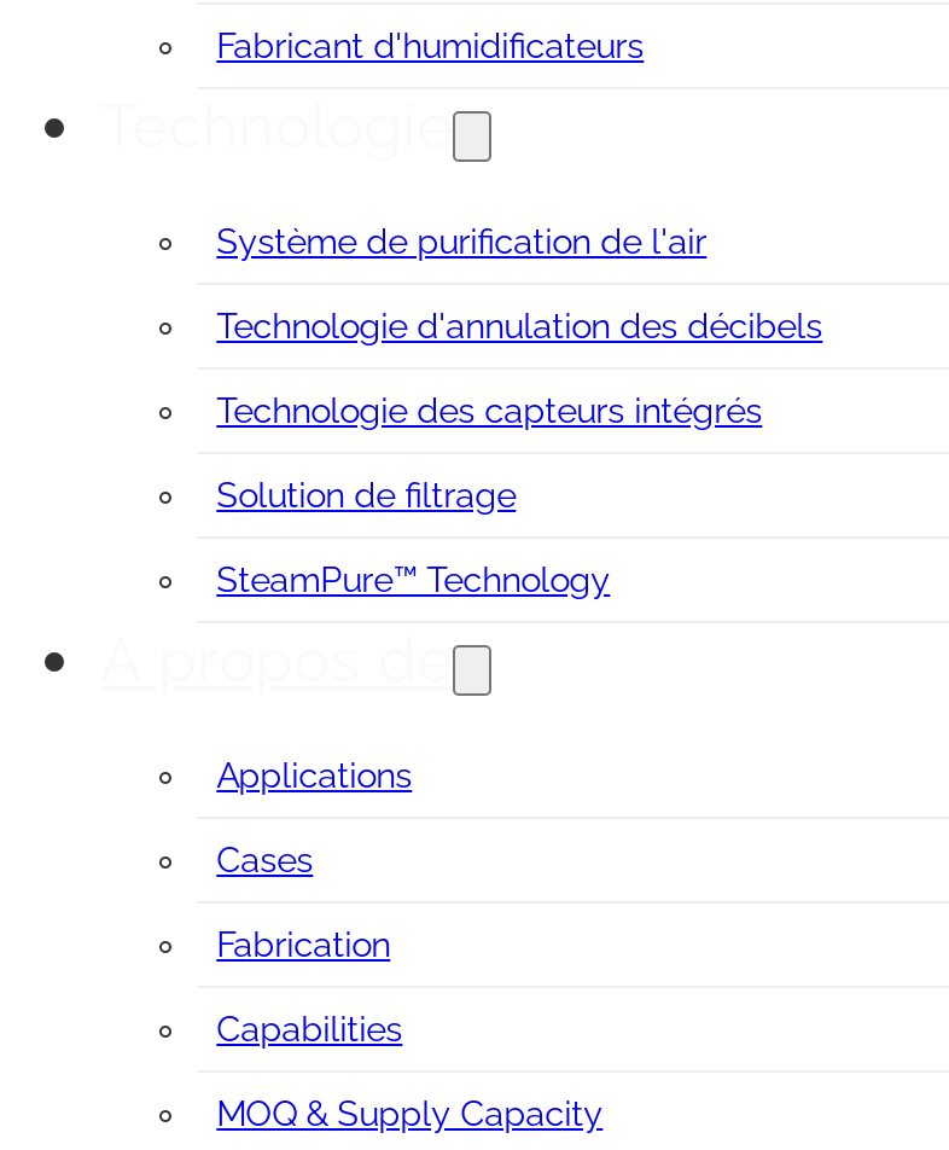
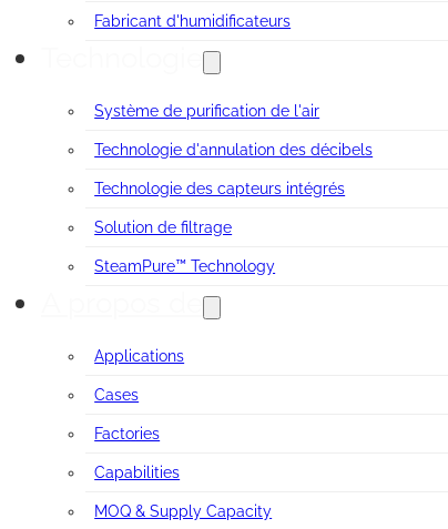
[217,926,390,964] Fabrication -> [94,425,160,443] Factories

